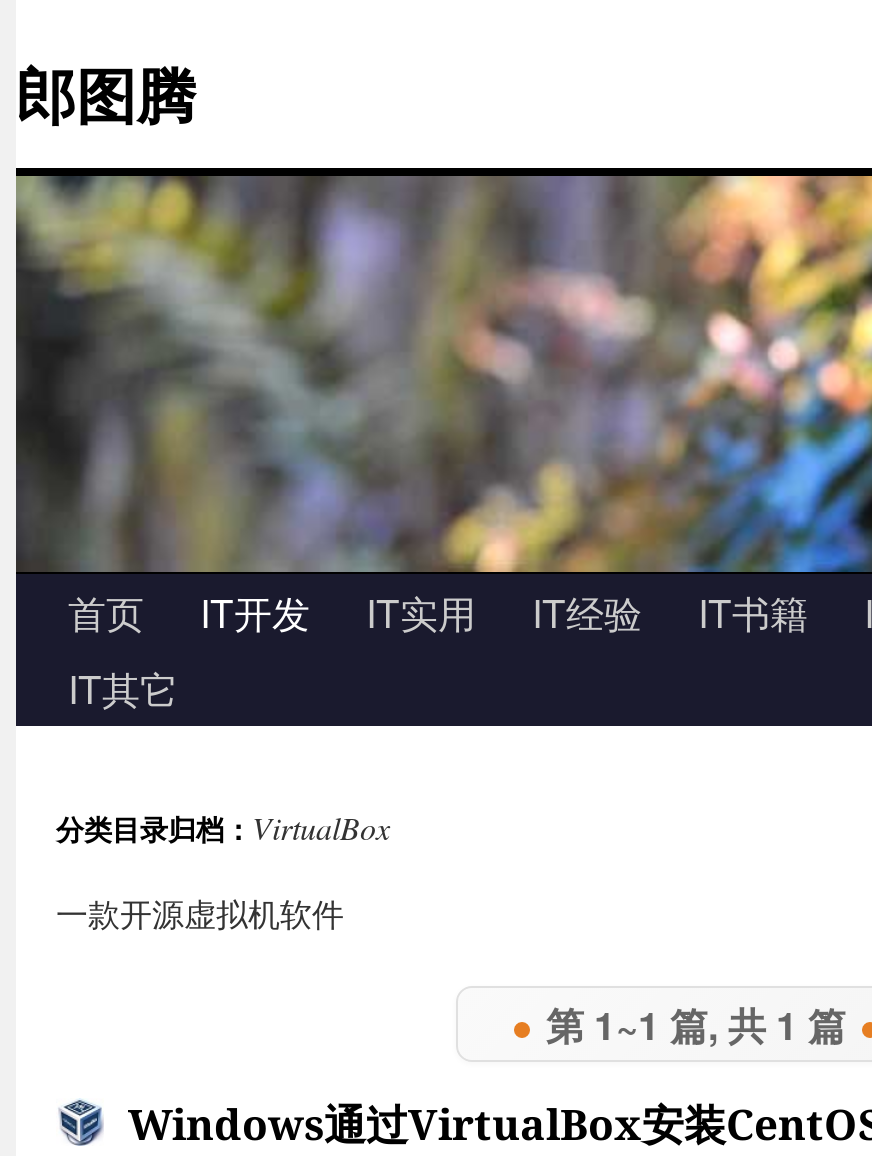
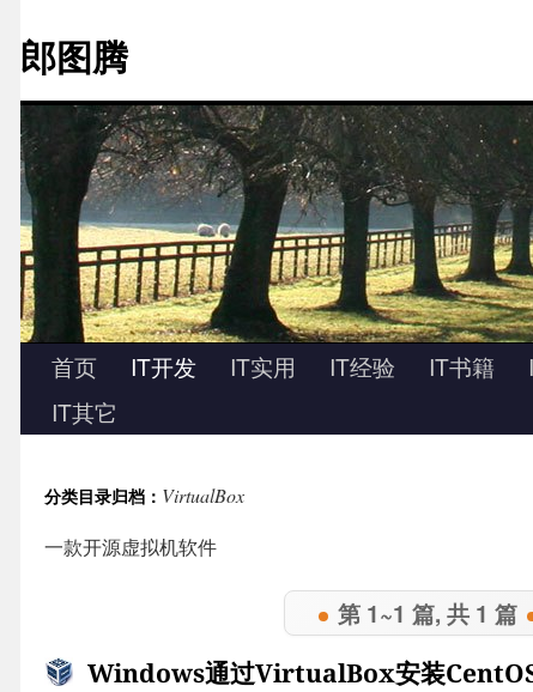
[14,174,866,574] [image] -> [19,105,529,344] [image]

